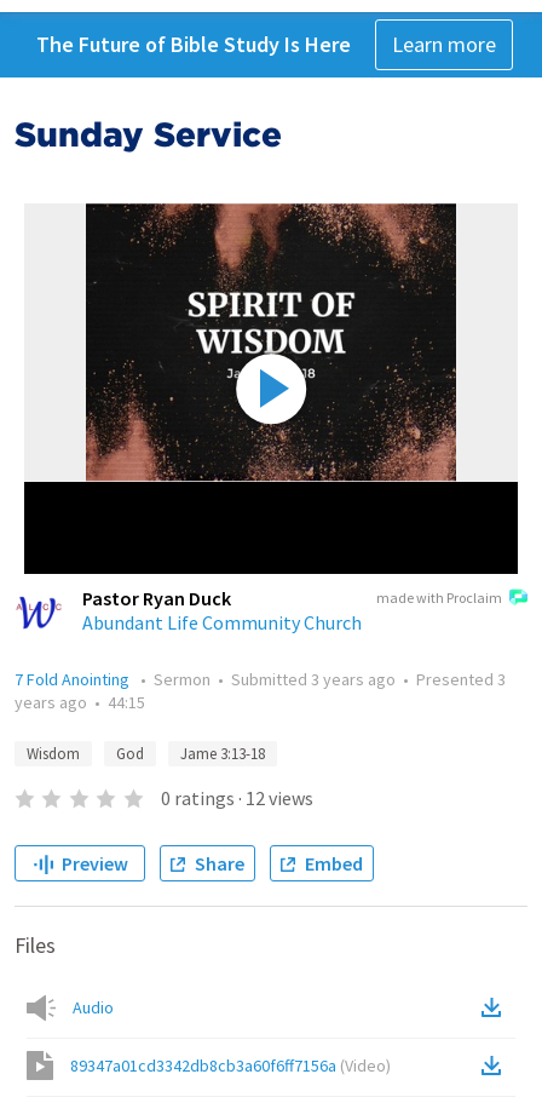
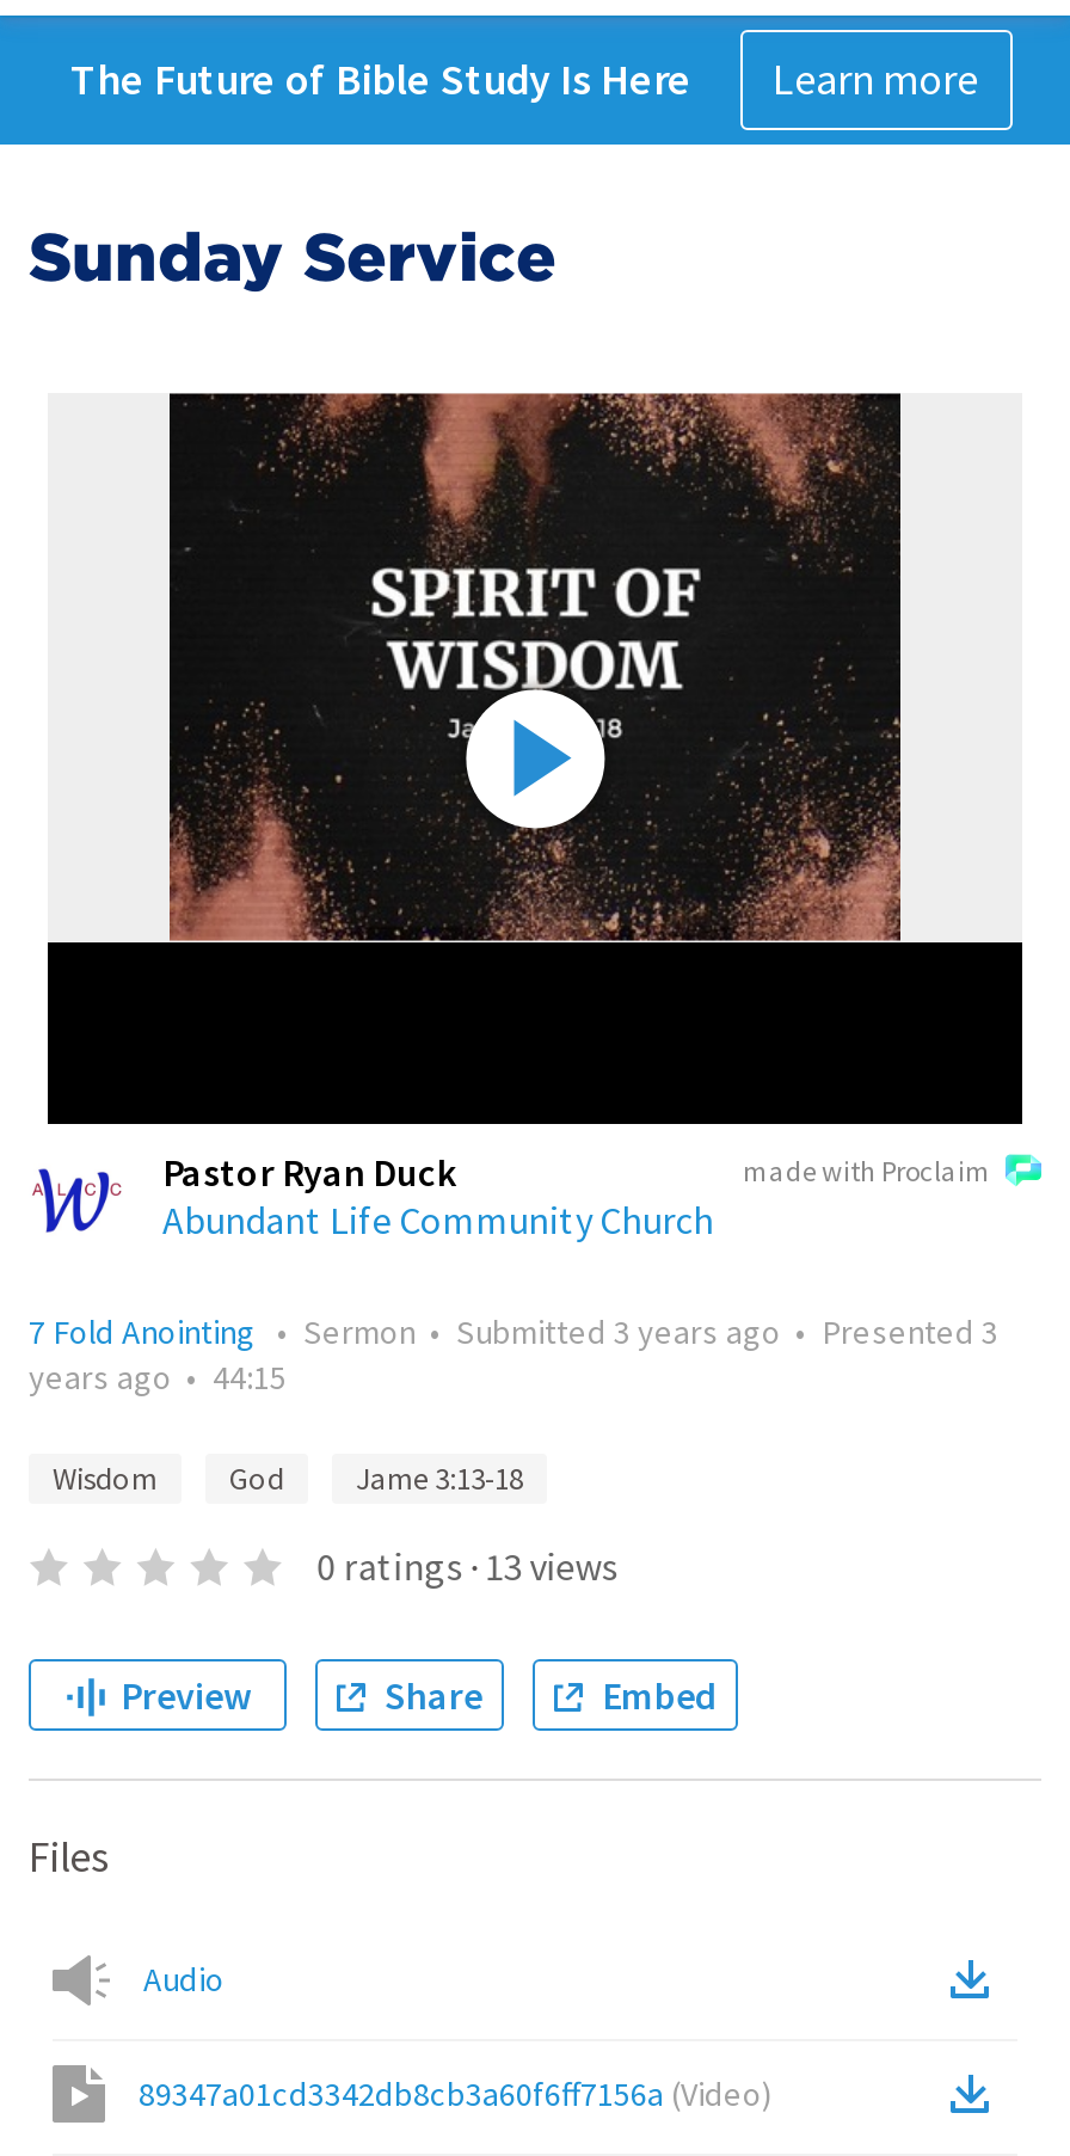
[161,786,313,810] 0 ratings · 12 views -> [317,1542,618,1590] 0 ratings · 13 views

